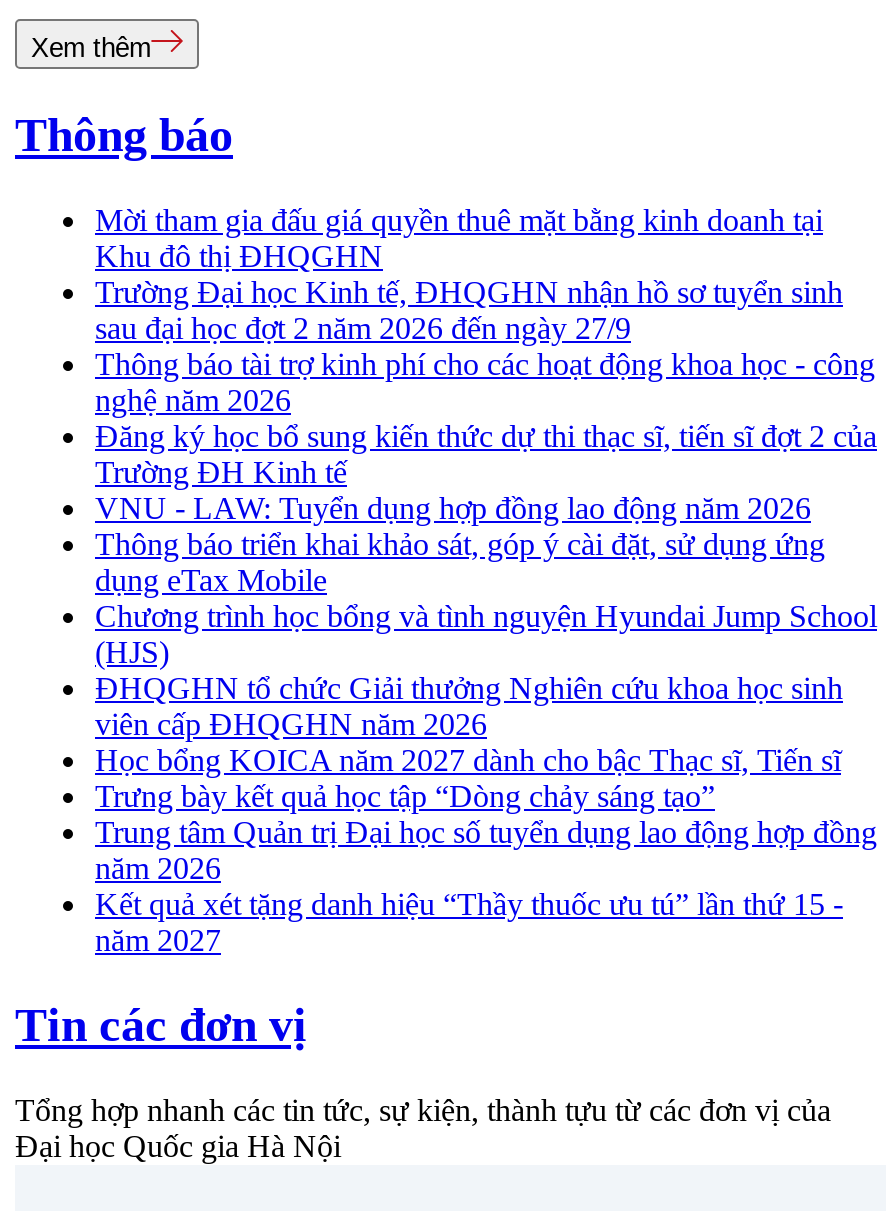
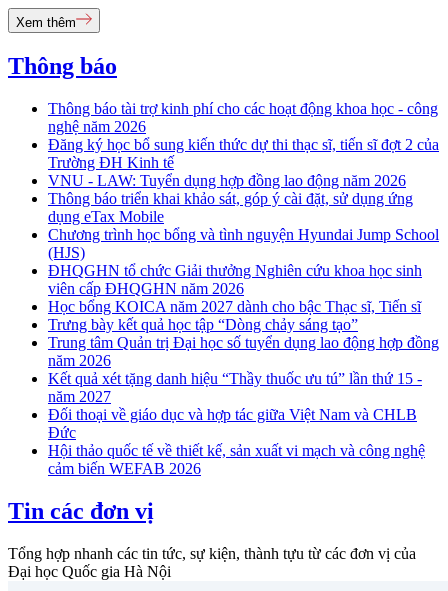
[95,203,843,345] Mời tham gia đấu giá quyền thuê mặt bằng kinh doanh tại | Khu đô thị ĐHQGHN | Trường Đại học Kinh tế, ĐHQGHN nhận hồ sơ tuyển sinh | sau đại học đợt 2 năm 2026 đến ngày 27/9 -> none
moved [95,347,877,957] -> [48,100,439,405]: Thông báo tài trợ kinh phí cho các hoạt động khoa học - công | nghệ năm 2026 | Đăng ký học bổ sung kiến thức dự thi thạc sĩ, tiến sĩ đợt 2 của | ... | Kết quả xét tặng danh hiệu “Thầy thuốc ưu tú” lần thứ 15 - | năm 2027
none -> [48,406,425,477] Đối thoại về giáo dục và hợp tác giữa Việt Nam và CHLB | Đức | Hội thảo quốc tế về thiết kế, sản xuất vi mạch và công nghệ | cảm biến WEFAB 2026

